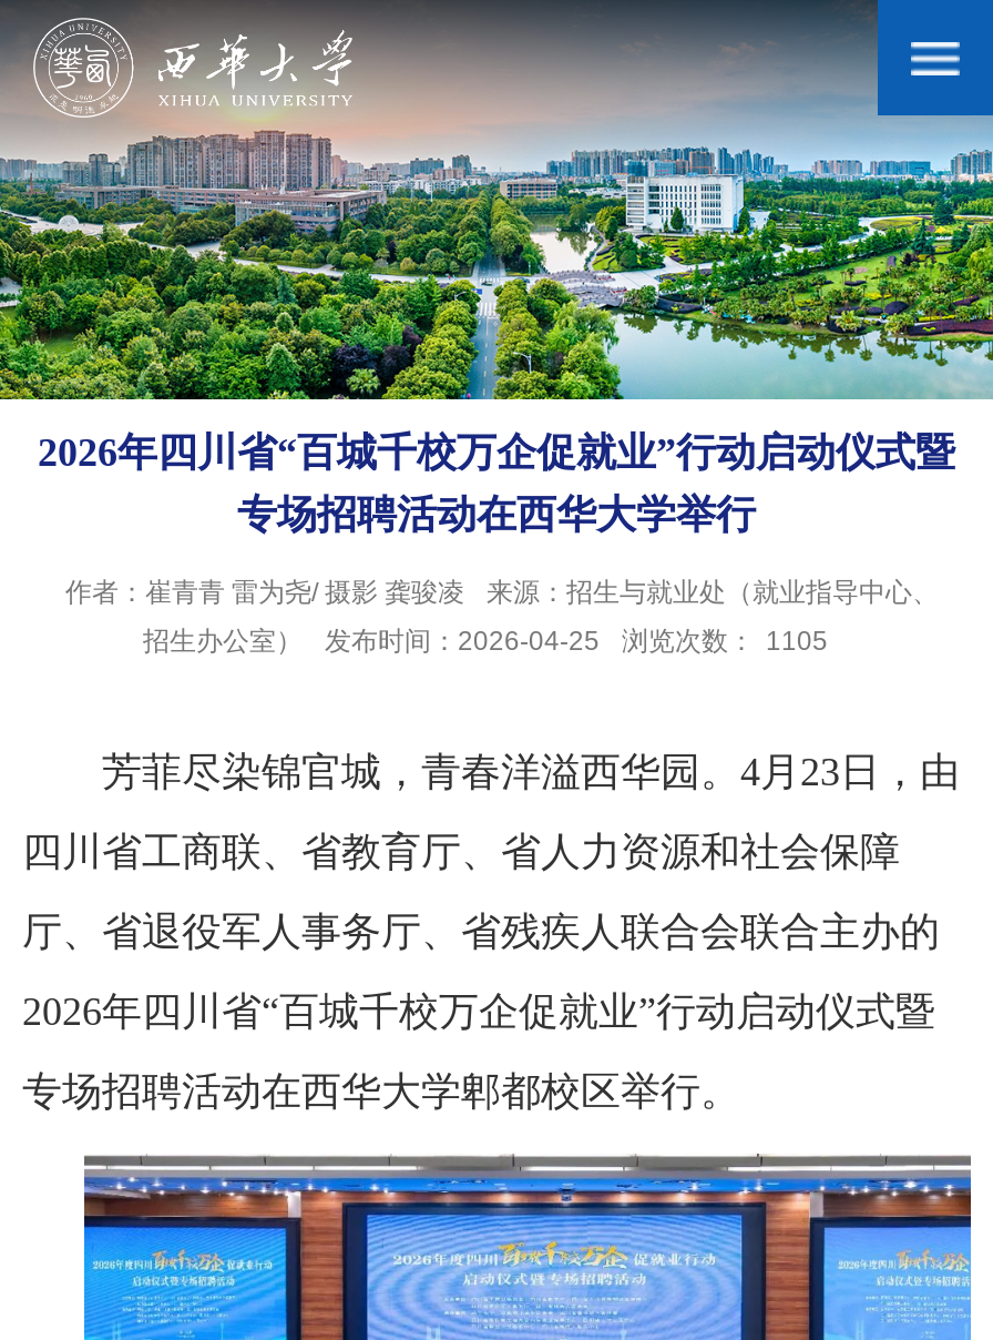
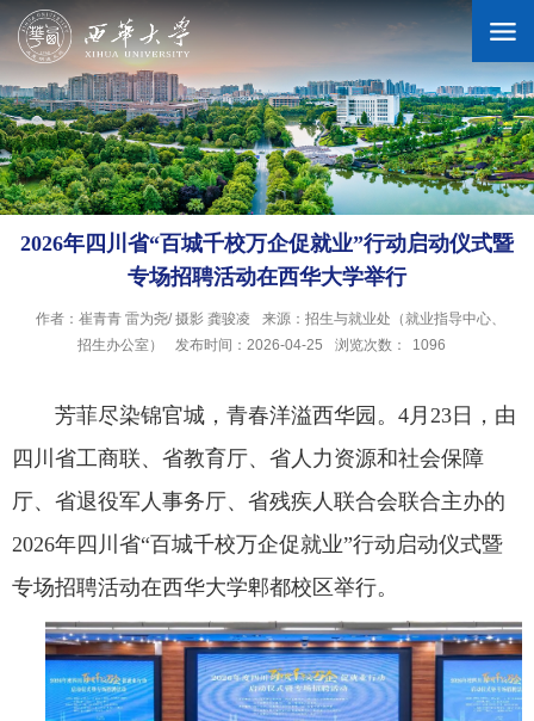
[143,626,828,657] 招生办公室） 发布时间：2026-04-25 浏览次数： 1105 -> [77,337,445,353] 招生办公室） 发布时间：2026-04-25 浏览次数： 1096

